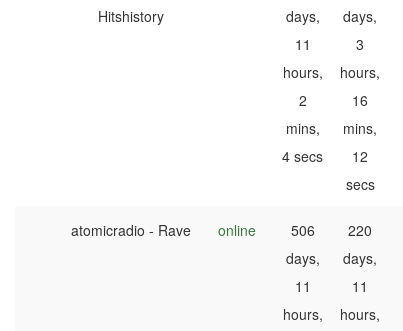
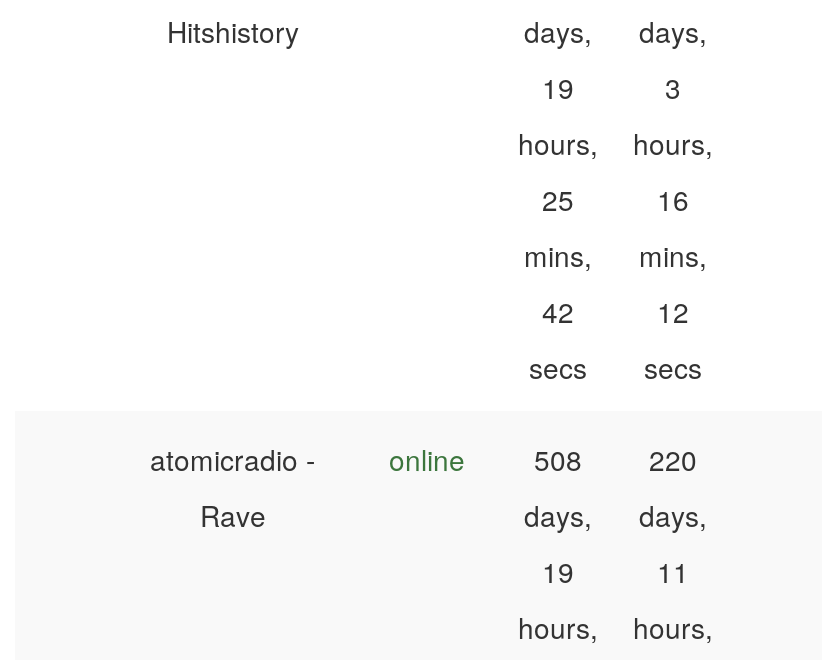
[294,34,310,54] 11 -> [542,67,574,107] 19
[298,90,306,110] 2 -> [542,179,574,219] 25
[282,146,323,166] 4 secs -> [529,291,587,387] 42 | secs
[290,220,314,240] 506 -> [534,439,582,479] 508
[294,276,310,296] 11 -> [542,551,574,591] 19

